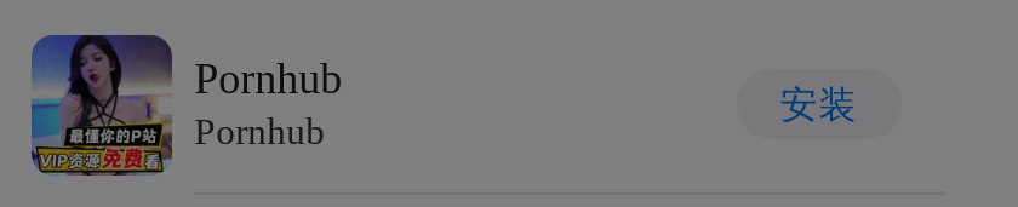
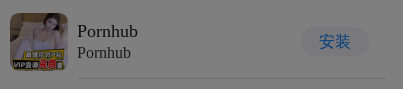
[29,33,175,178] [image] -> [9,12,68,71] [image]

